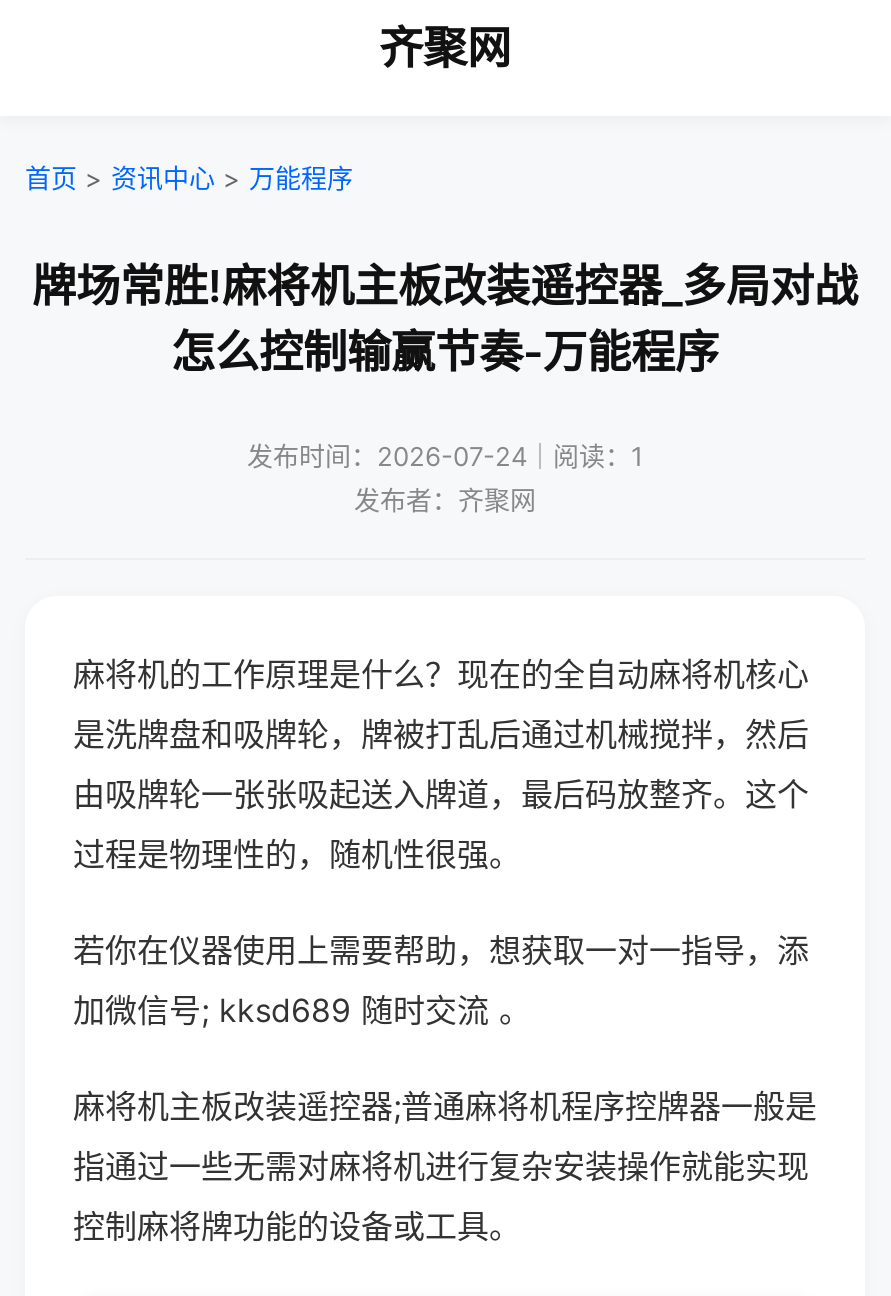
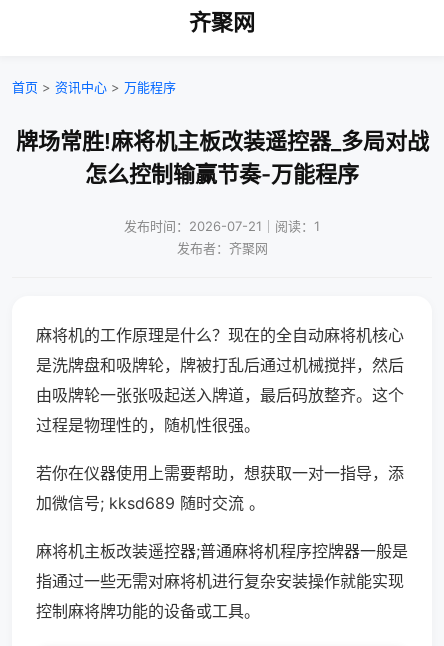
[247,440,643,472] 发布时间：2026-07-24｜阅读：1 -> [124,218,320,234] 发布时间：2026-07-21｜阅读：1

